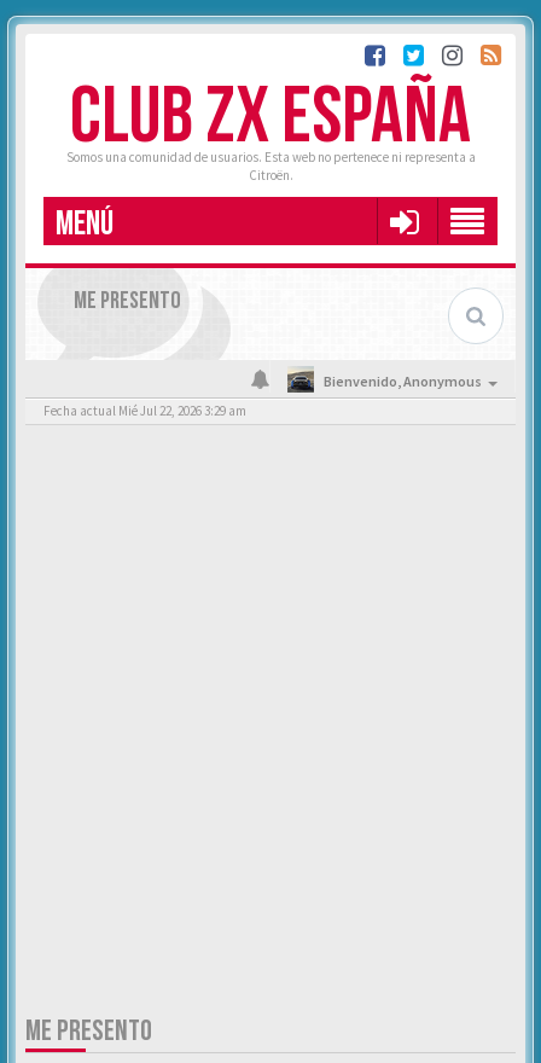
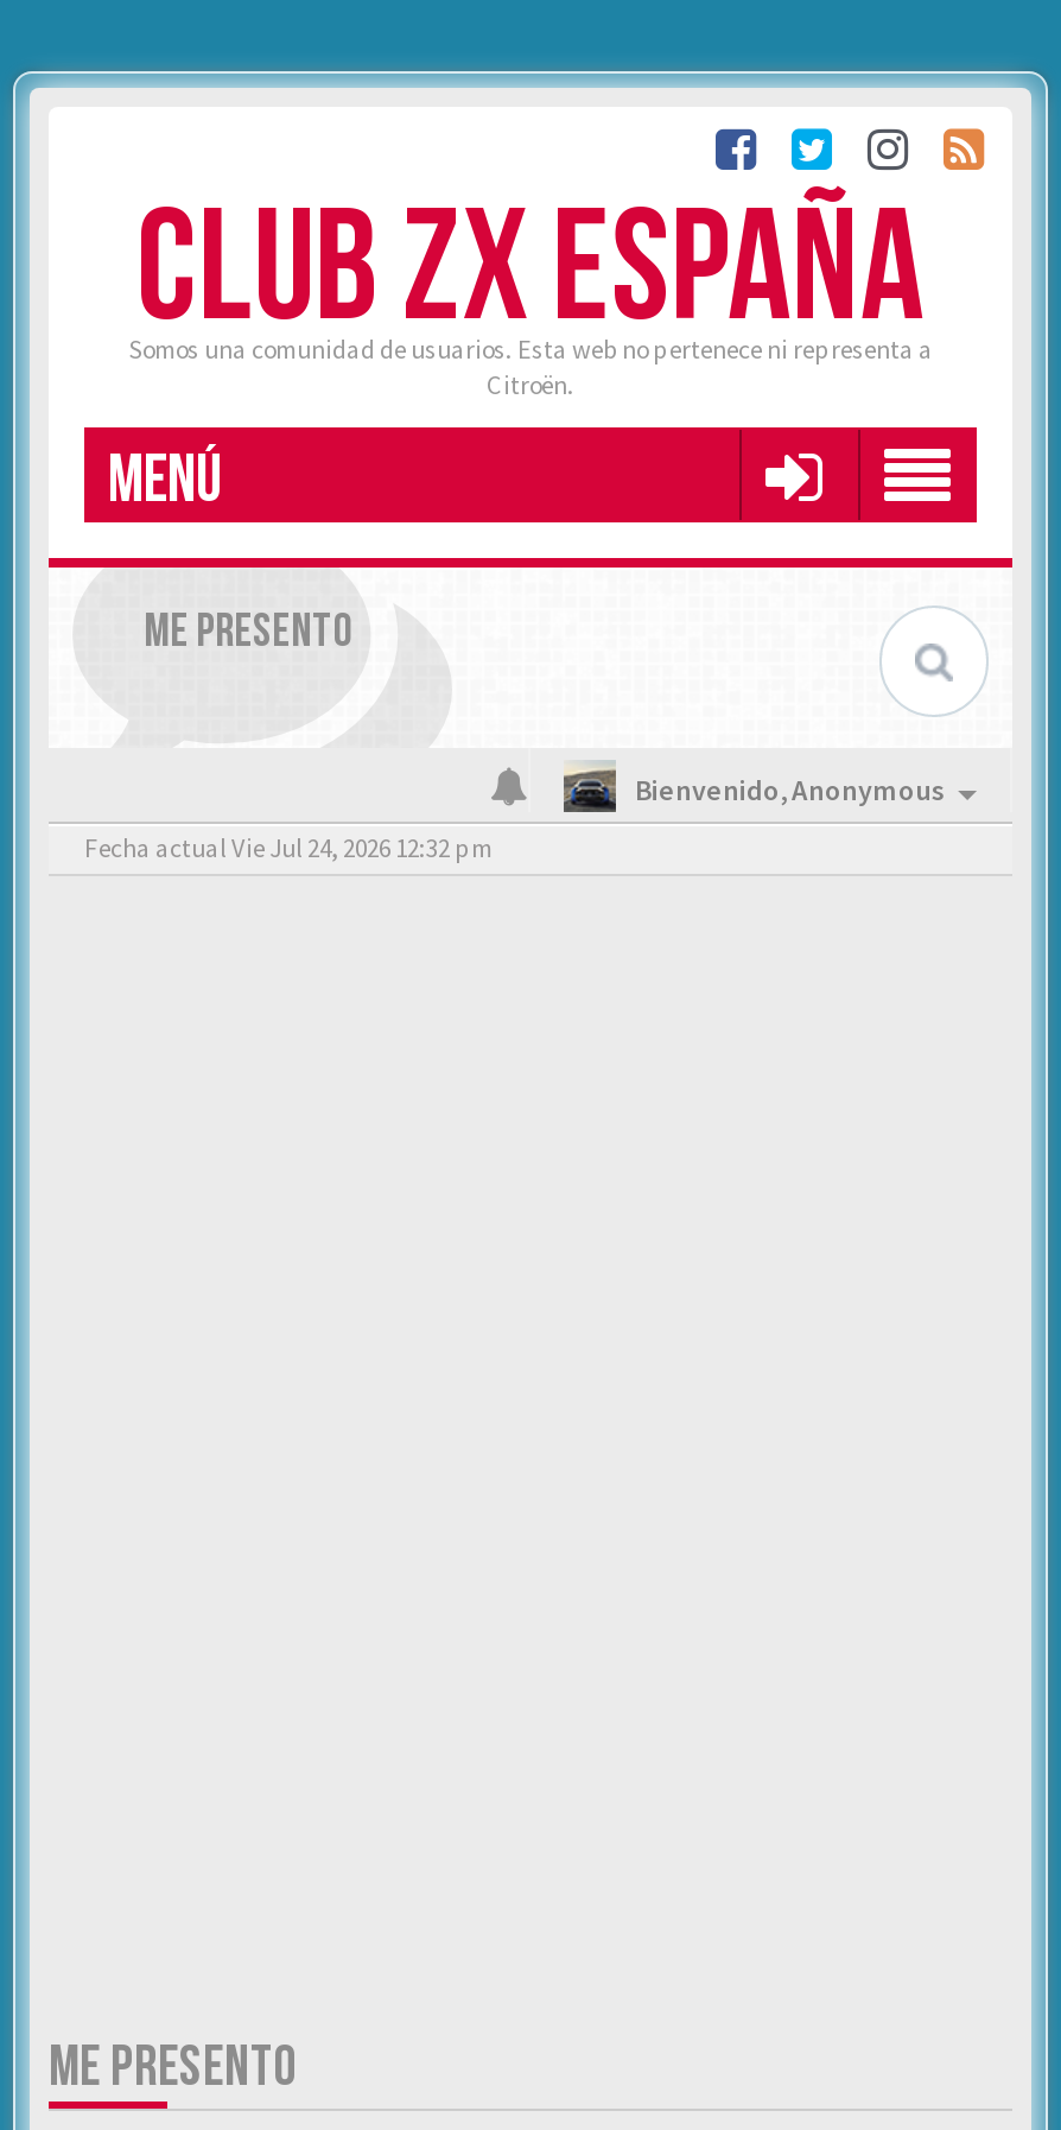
[43,402,246,419] Fecha actual Mié Jul 22, 2026 3:29 am -> [84,831,493,864] Fecha actual Vie Jul 24, 2026 12:32 pm

